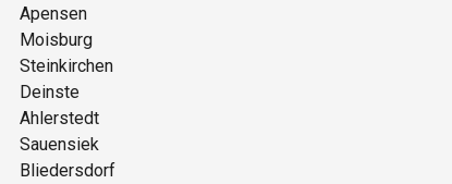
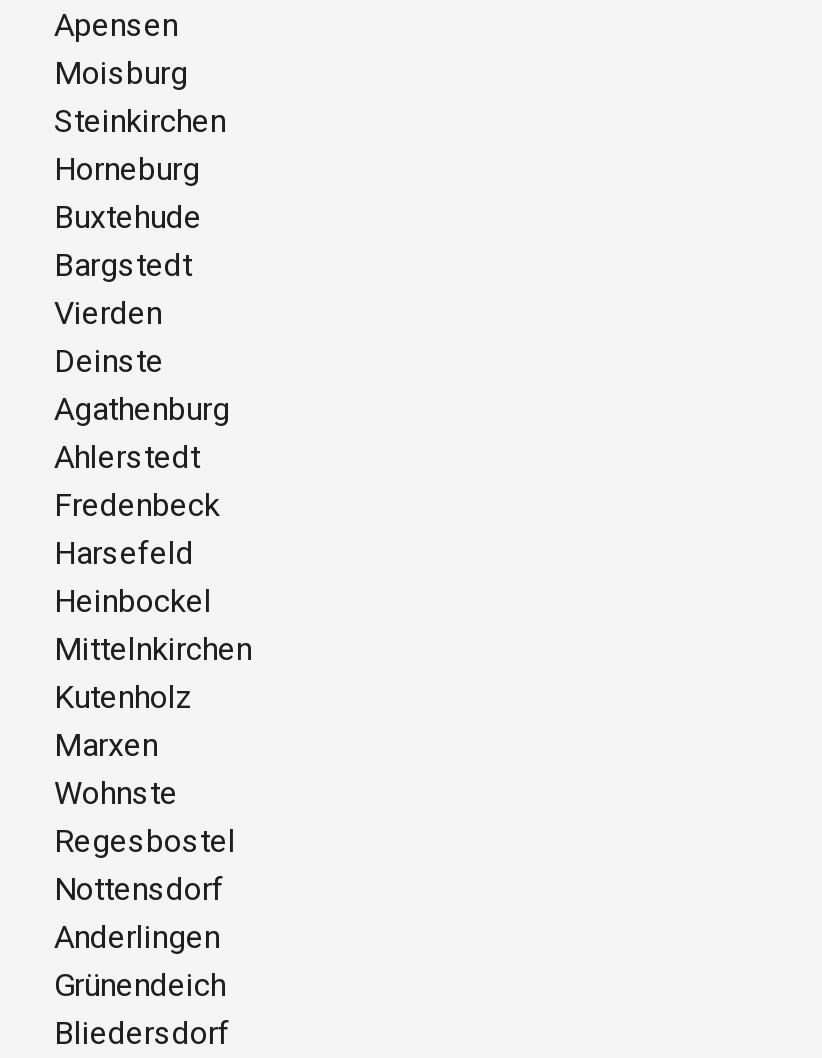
none -> [54,150,202,332] Horneburg | Buxtehude | Bargstedt | Vierden
none -> [54,390,230,428] Agathenburg
[20,134,99,155] Sauensiek -> [54,486,252,1004] Fredenbeck | Harsefeld | Heinbockel | Mittelnkirchen | Kutenholz | Marxen | Wohnste | Regesbostel | Nottensdorf | Anderlingen | Grünendeich

